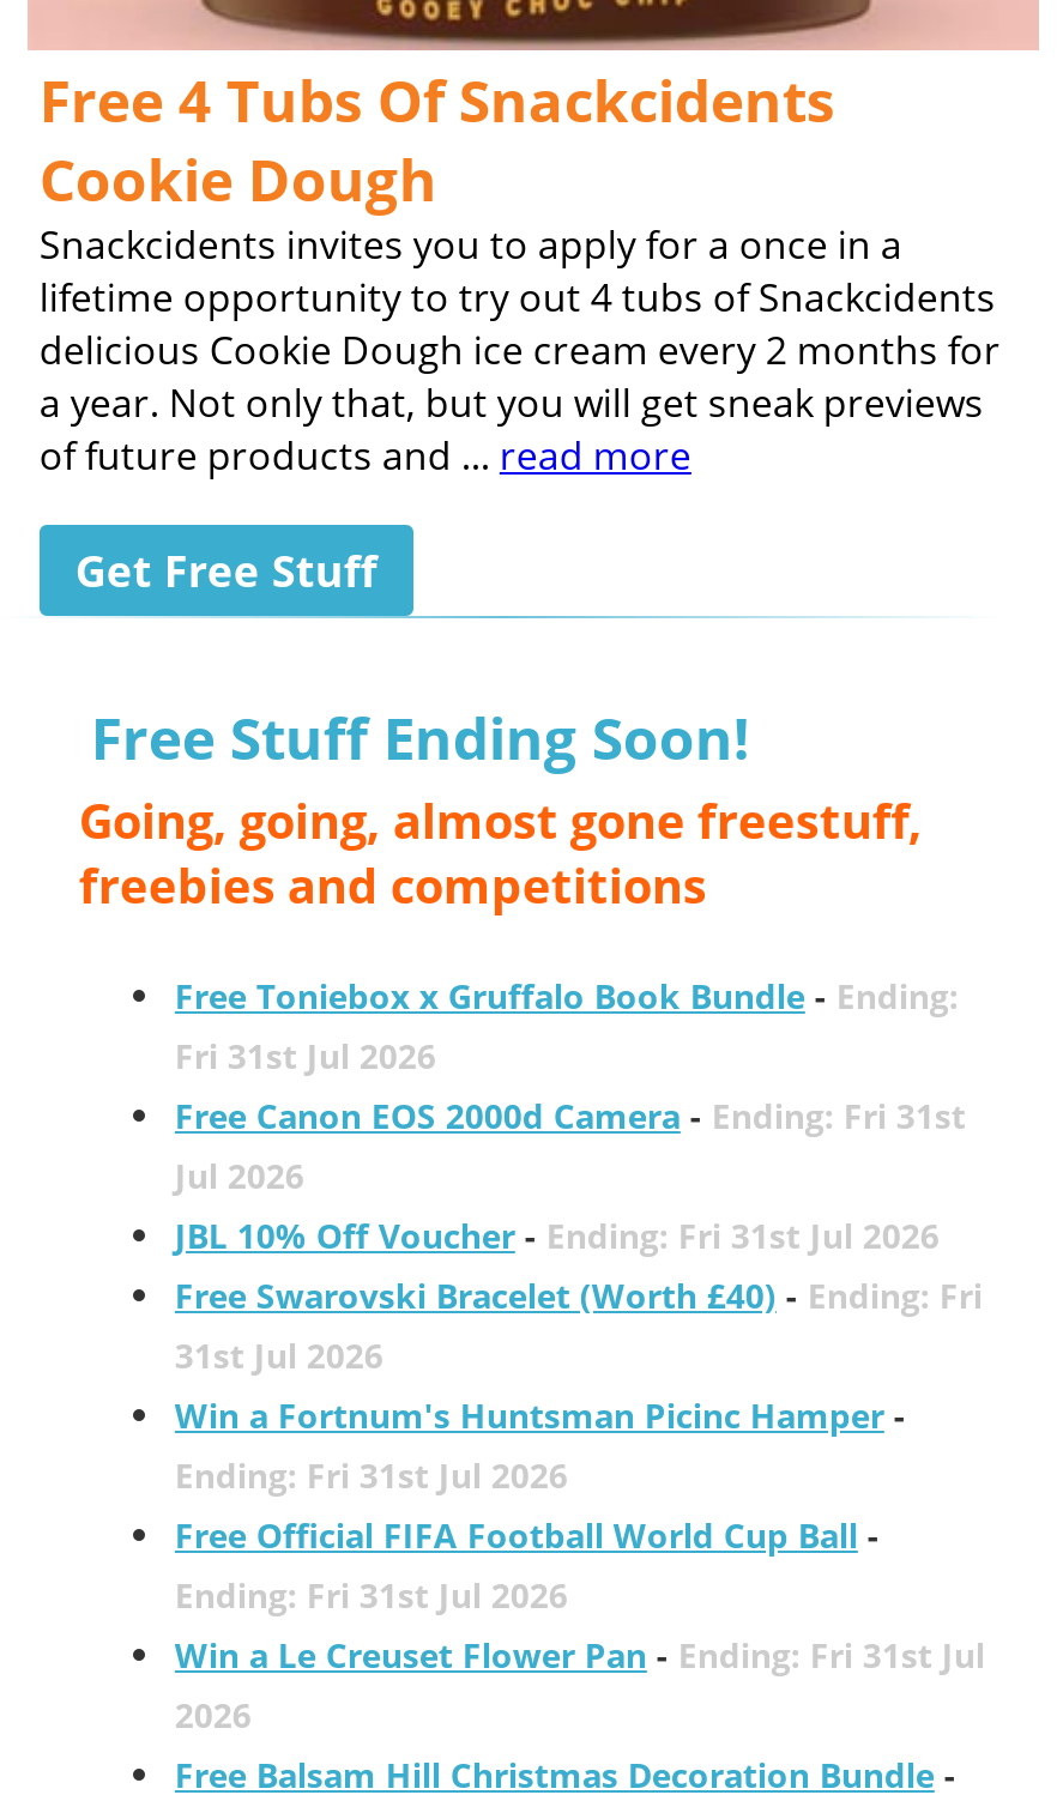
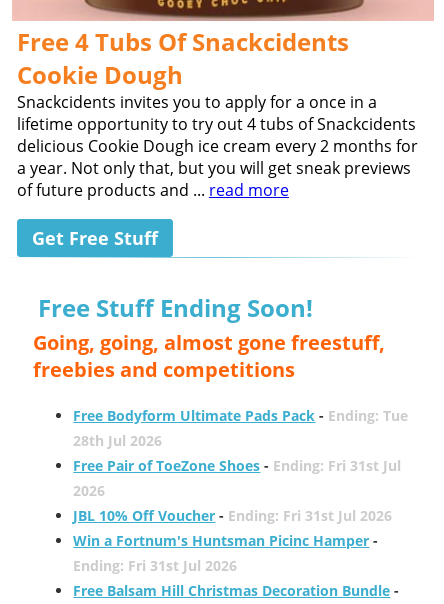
[175,973,966,1198] Free Toniebox x Gruffalo Book Bundle - Ending: | Fri 31st Jul 2026 | Free Canon EOS 2000d Camera - Ending: Fri 31st | Jul 2026 -> [73,406,408,500] Free Bodyform Ultimate Pads Pack - Ending: Tue | 28th Jul 2026 | Free Pair of ToeZone Shoes - Ending: Fri 31st Jul | 2026
[175,1272,982,1378] Free Swarovski Bracelet (Worth £40) - Ending: Fri | 31st Jul 2026 -> none
[175,1512,985,1737] Free Official FIFA Football World Cup Ball - | Ending: Fri 31st Jul 2026 | Win a Le Creuset Flower Pan - Ending: Fri 31st Jul | 2026 -> none

